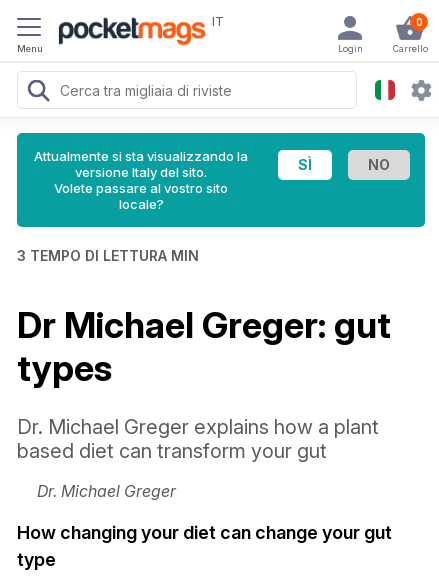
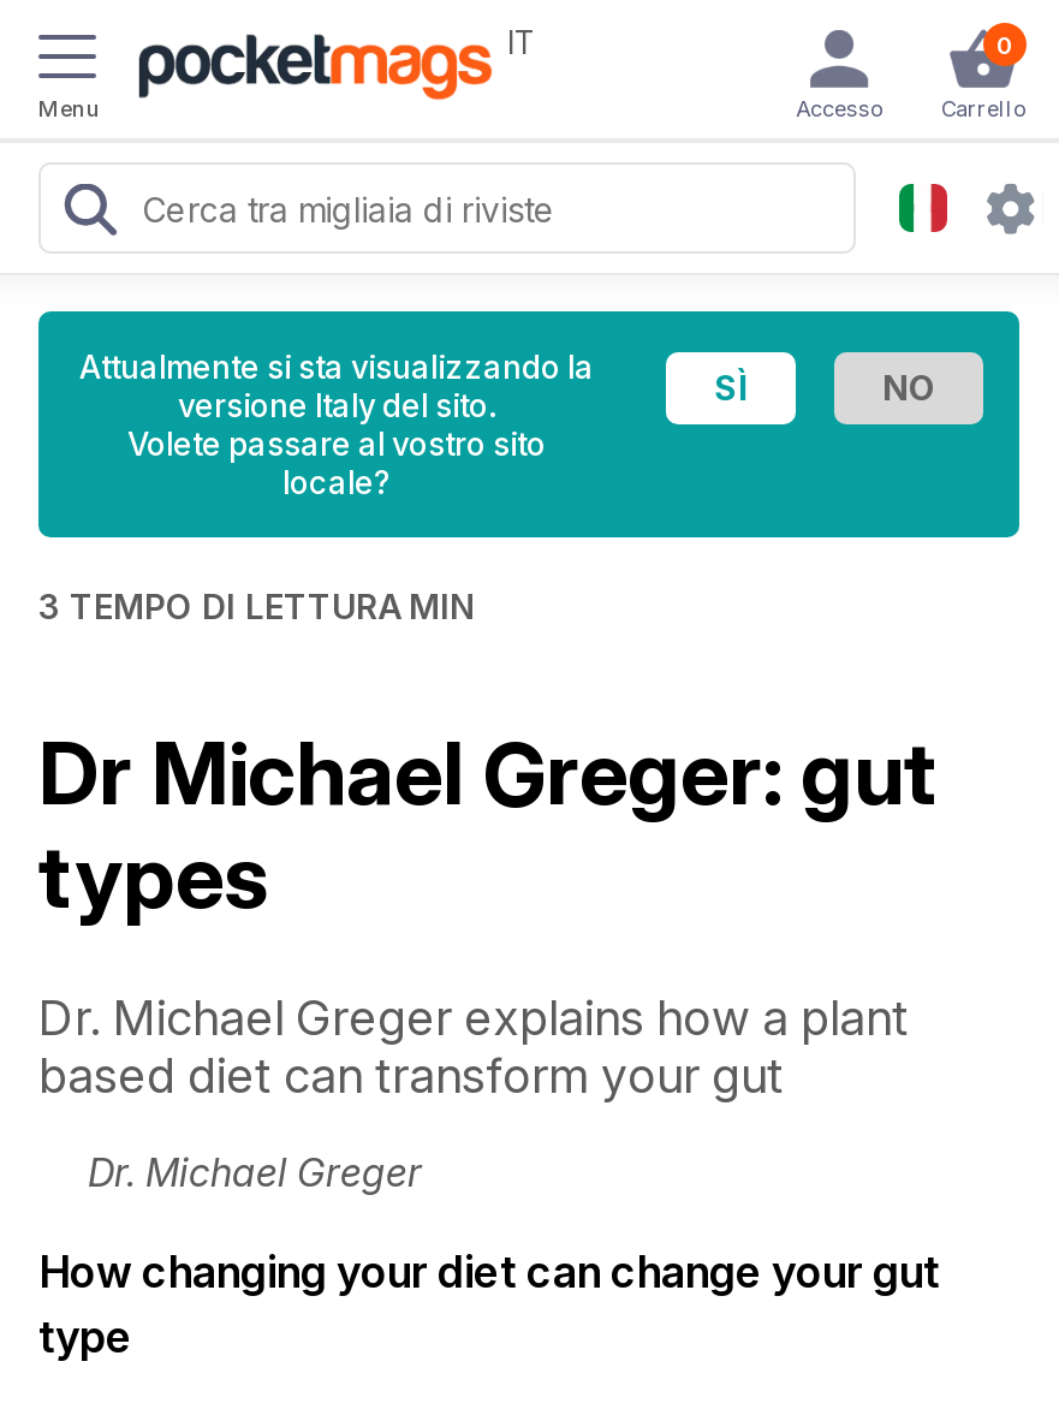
[337,43,362,54] Login -> [796,95,882,121] Accesso

